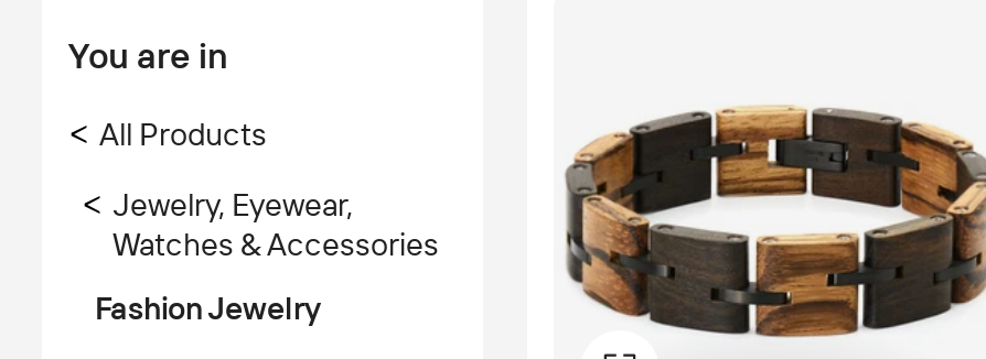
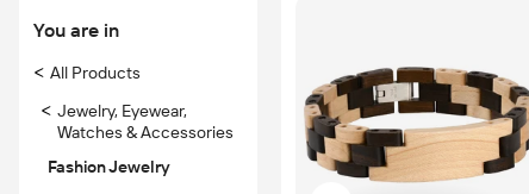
[562,104,979,337] [image] -> [303,57,525,182] [image]

